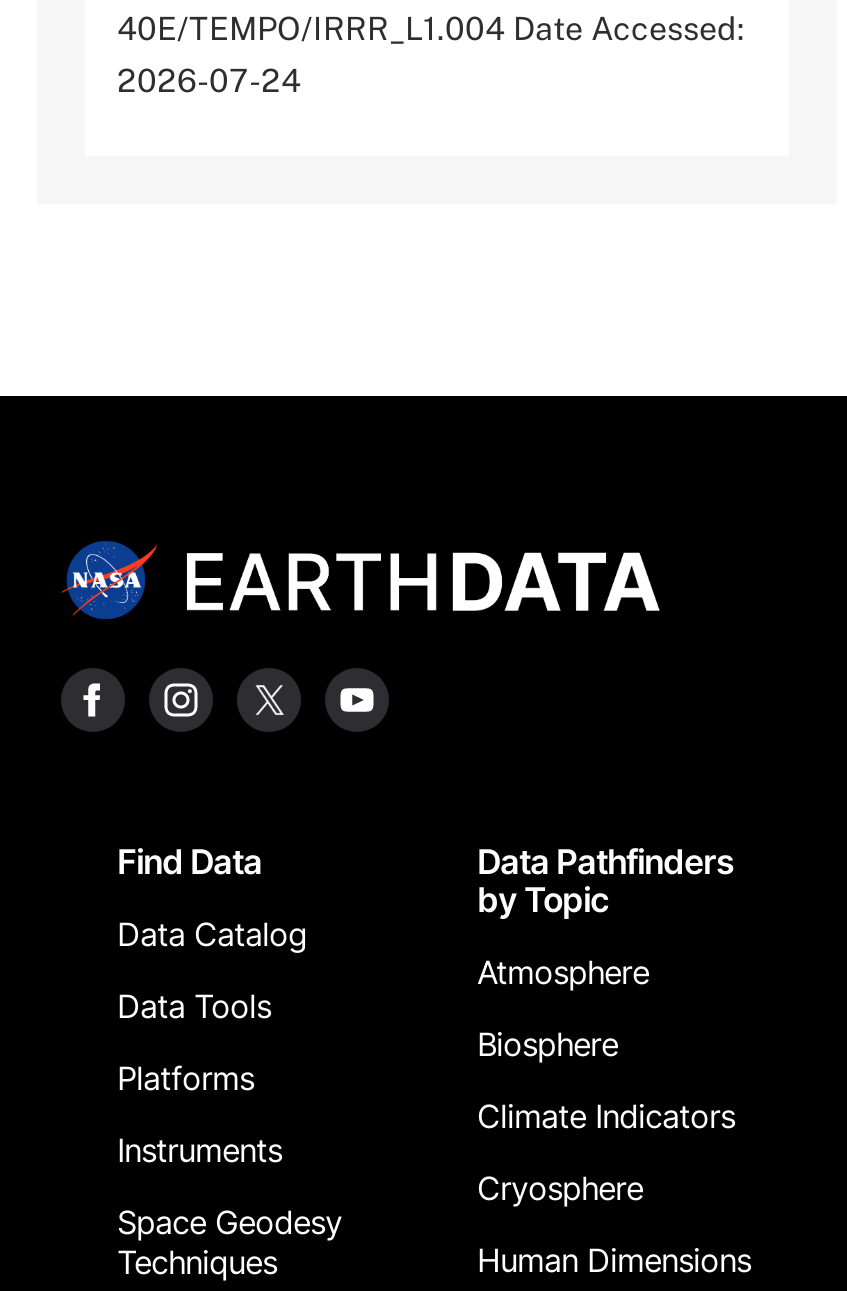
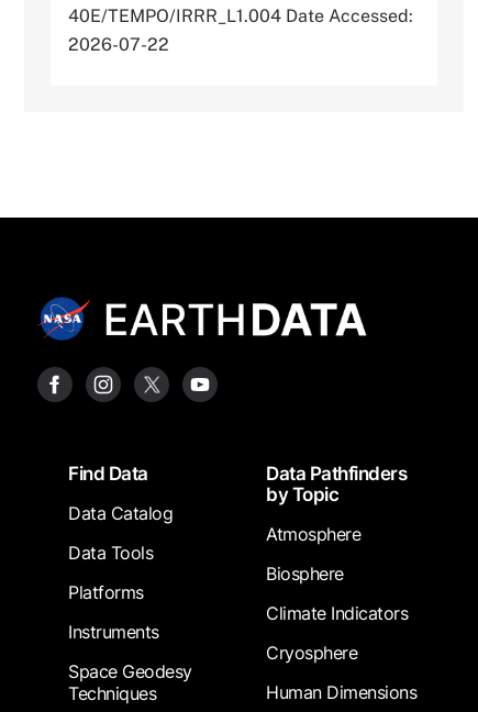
[117,62,301,100] 2026-07-24 -> [68,34,169,55] 2026-07-22

